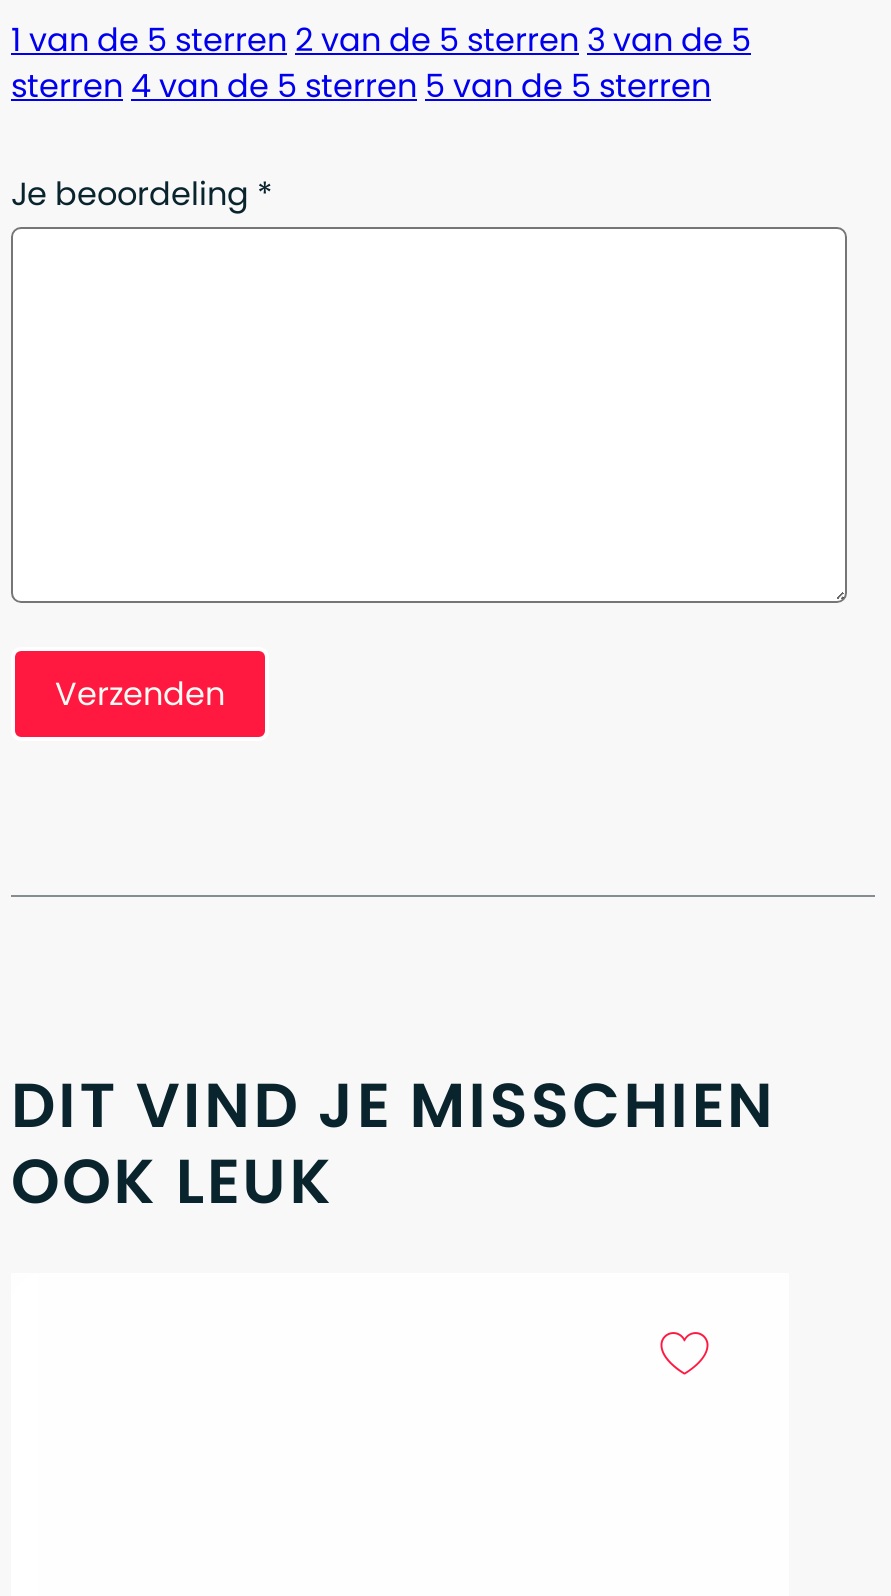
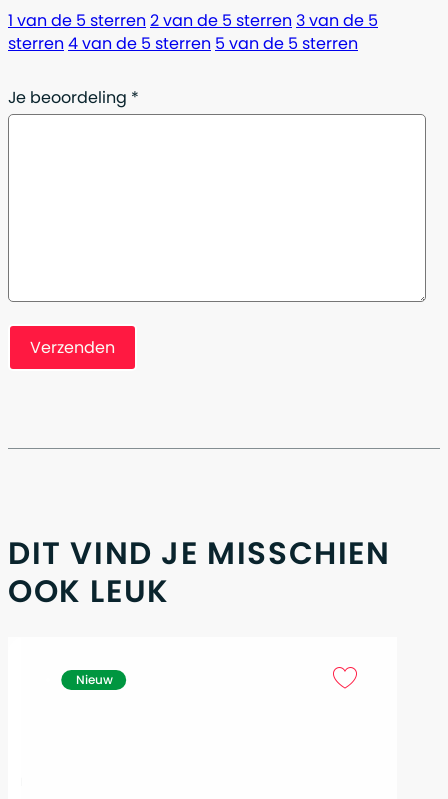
none -> [75,671,112,688] Nieuw

